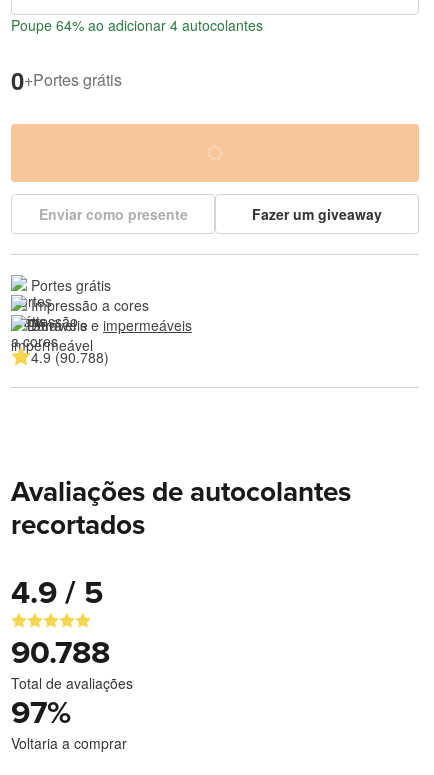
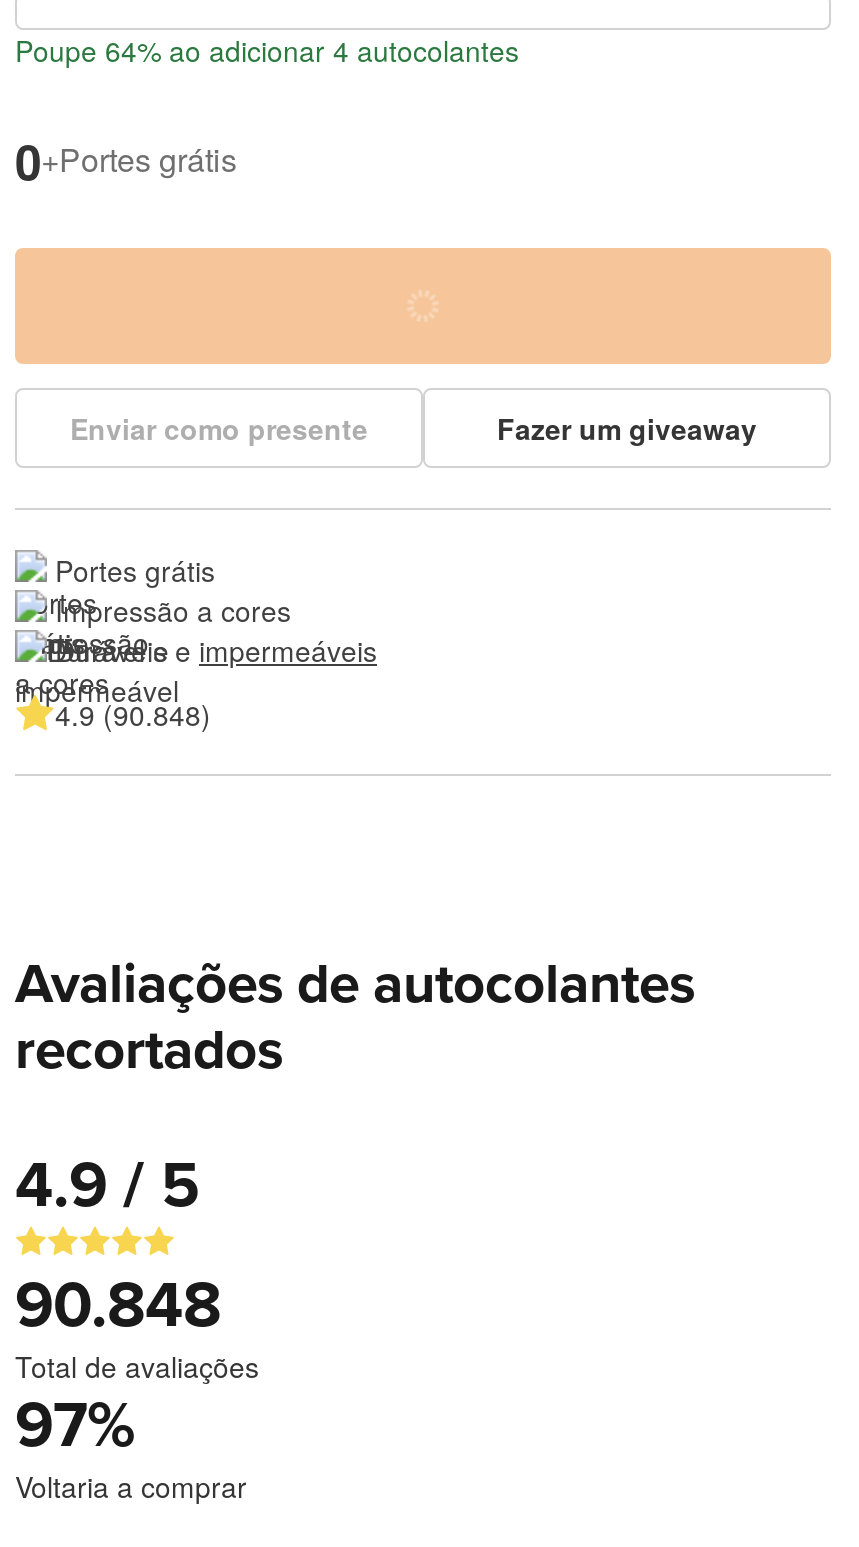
[31,347,109,367] 4.9 (90.788) -> [55,693,211,733] 4.9 (90.848)
[11,634,110,672] 90.788 -> [15,1267,221,1343] 90.848

